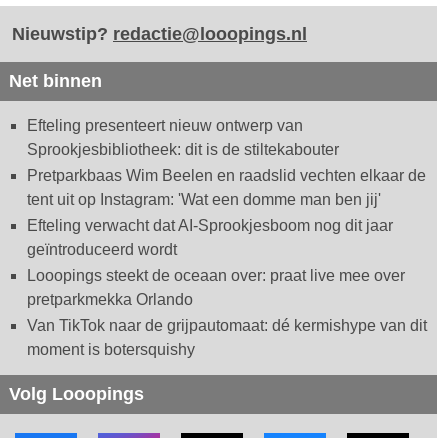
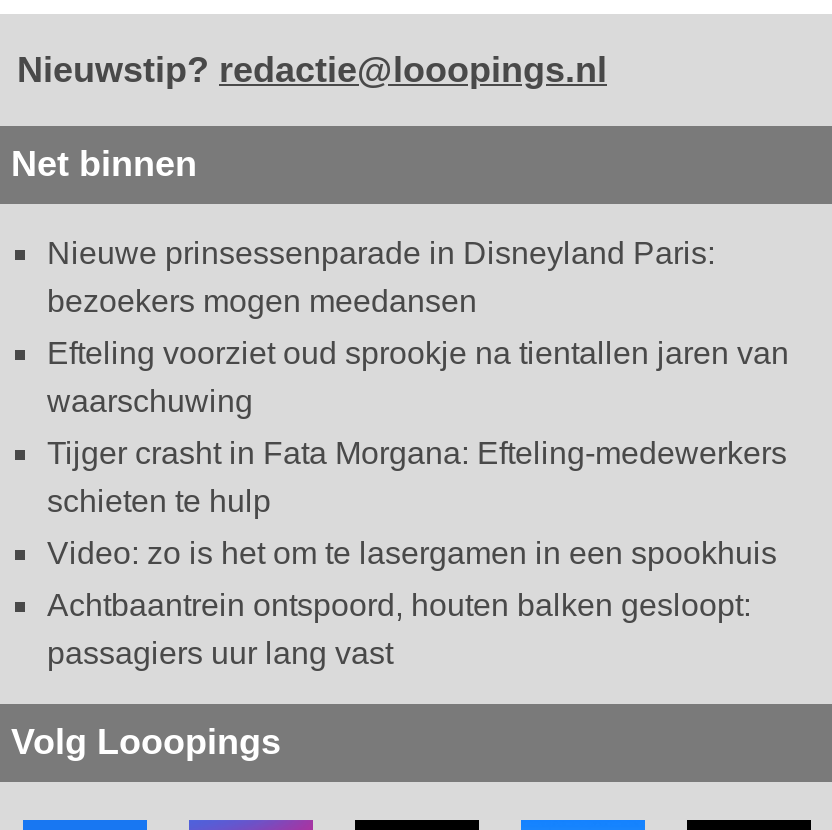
[27,116,339,157] Efteling presenteert nieuw ontwerp van | Sprookjesbibliotheek: dit is de stiltekabouter -> [47,235,715,317] Nieuwe prinsessenparade in Disneyland Paris: | bezoekers mogen meedansen
[27,166,426,207] Pretparkbaas Wim Beelen en raadslid vechten elkaar de | tent uit op Instagram: 'Wat een domme man ben jij' -> [47,335,789,417] Efteling voorziet oud sprookje na tientallen jaren van | waarschuwing
[27,216,393,257] Efteling verwacht dat AI-Sprookjesboom nog dit jaar | geïntroduceerd wordt -> [47,435,787,517] Tijger crasht in Fata Morgana: Efteling-medewerkers | schieten te hulp
[27,266,405,307] Looopings steekt de oceaan over: praat live mee over | pretparkmekka Orlando -> [47,535,777,569] Video: zo is het om te lasergamen in een spookhuis
[27,316,427,357] Van TikTok naar de grijpautomaat: dé kermishype van dit | moment is botersquishy -> [47,587,751,669] Achtbaantrein ontspoord, houten balken gesloopt: | passagiers uur lang vast

